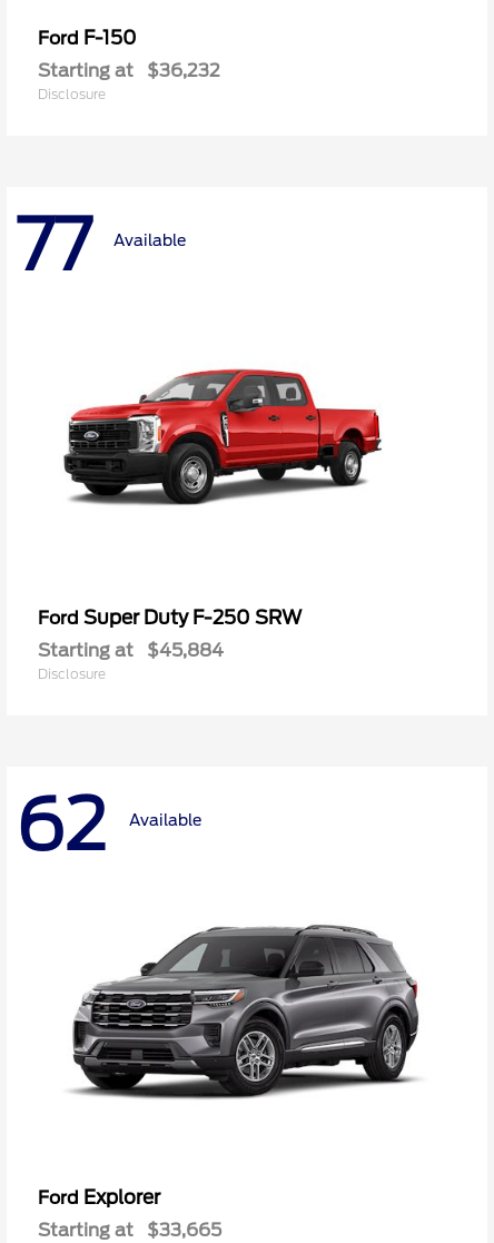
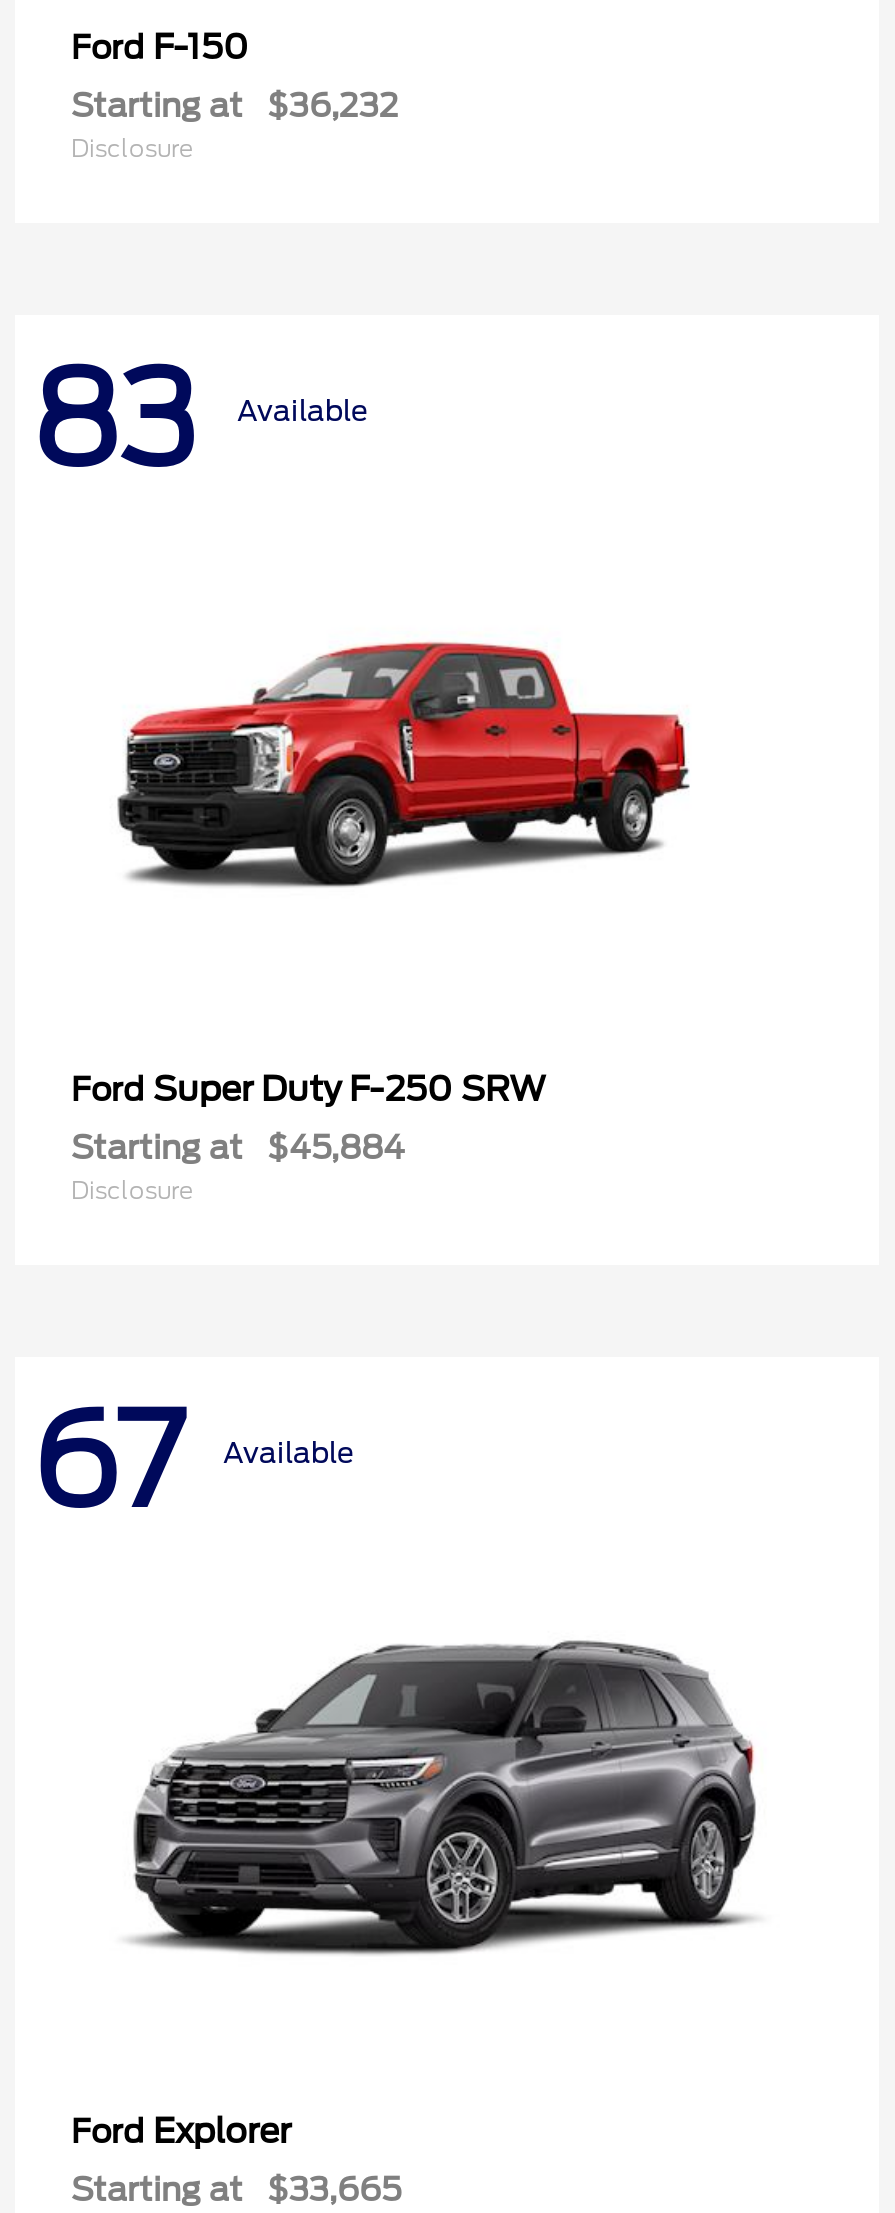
[16,203,186,288] 77 Available -> [31,344,367,496] 83 Available
[16,783,201,867] 62 Available -> [31,1386,353,1538] 67 Available

